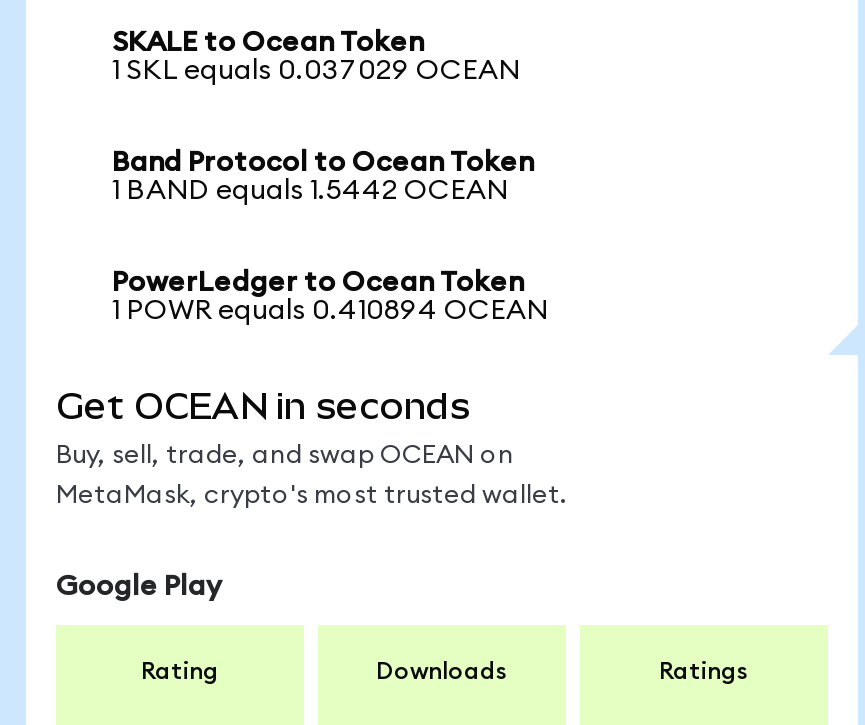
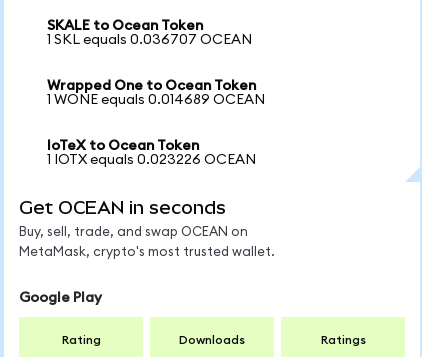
[112,57,520,85] 1 SKL equals 0.037029 OCEAN -> [47,33,252,47] 1 SKL equals 0.036707 OCEAN
[112,149,534,177] Band Protocol to Ocean Token -> [47,79,256,93] Wrapped One to Ocean Token
[112,177,508,205] 1 BAND equals 1.5442 OCEAN -> [47,93,265,107] 1 WONE equals 0.014689 OCEAN
[112,269,524,297] PowerLedger to Ocean Token -> [47,139,199,153] IoTeX to Ocean Token
[112,297,548,325] 1 POWR equals 0.410894 OCEAN -> [47,153,256,167] 1 IOTX equals 0.023226 OCEAN

